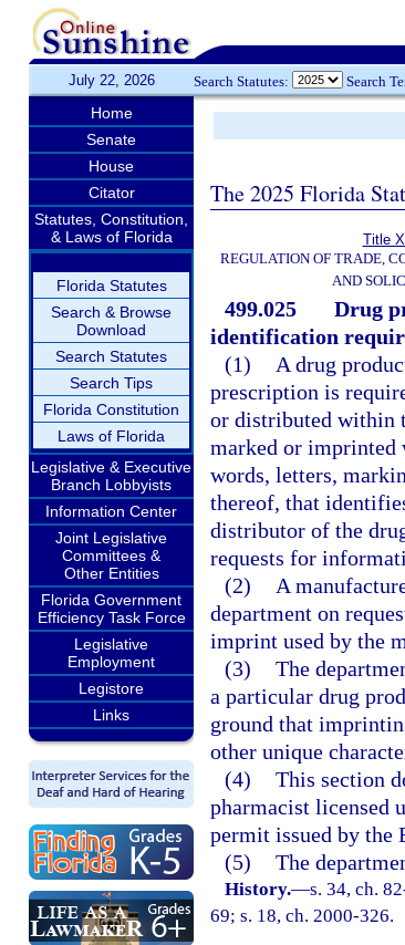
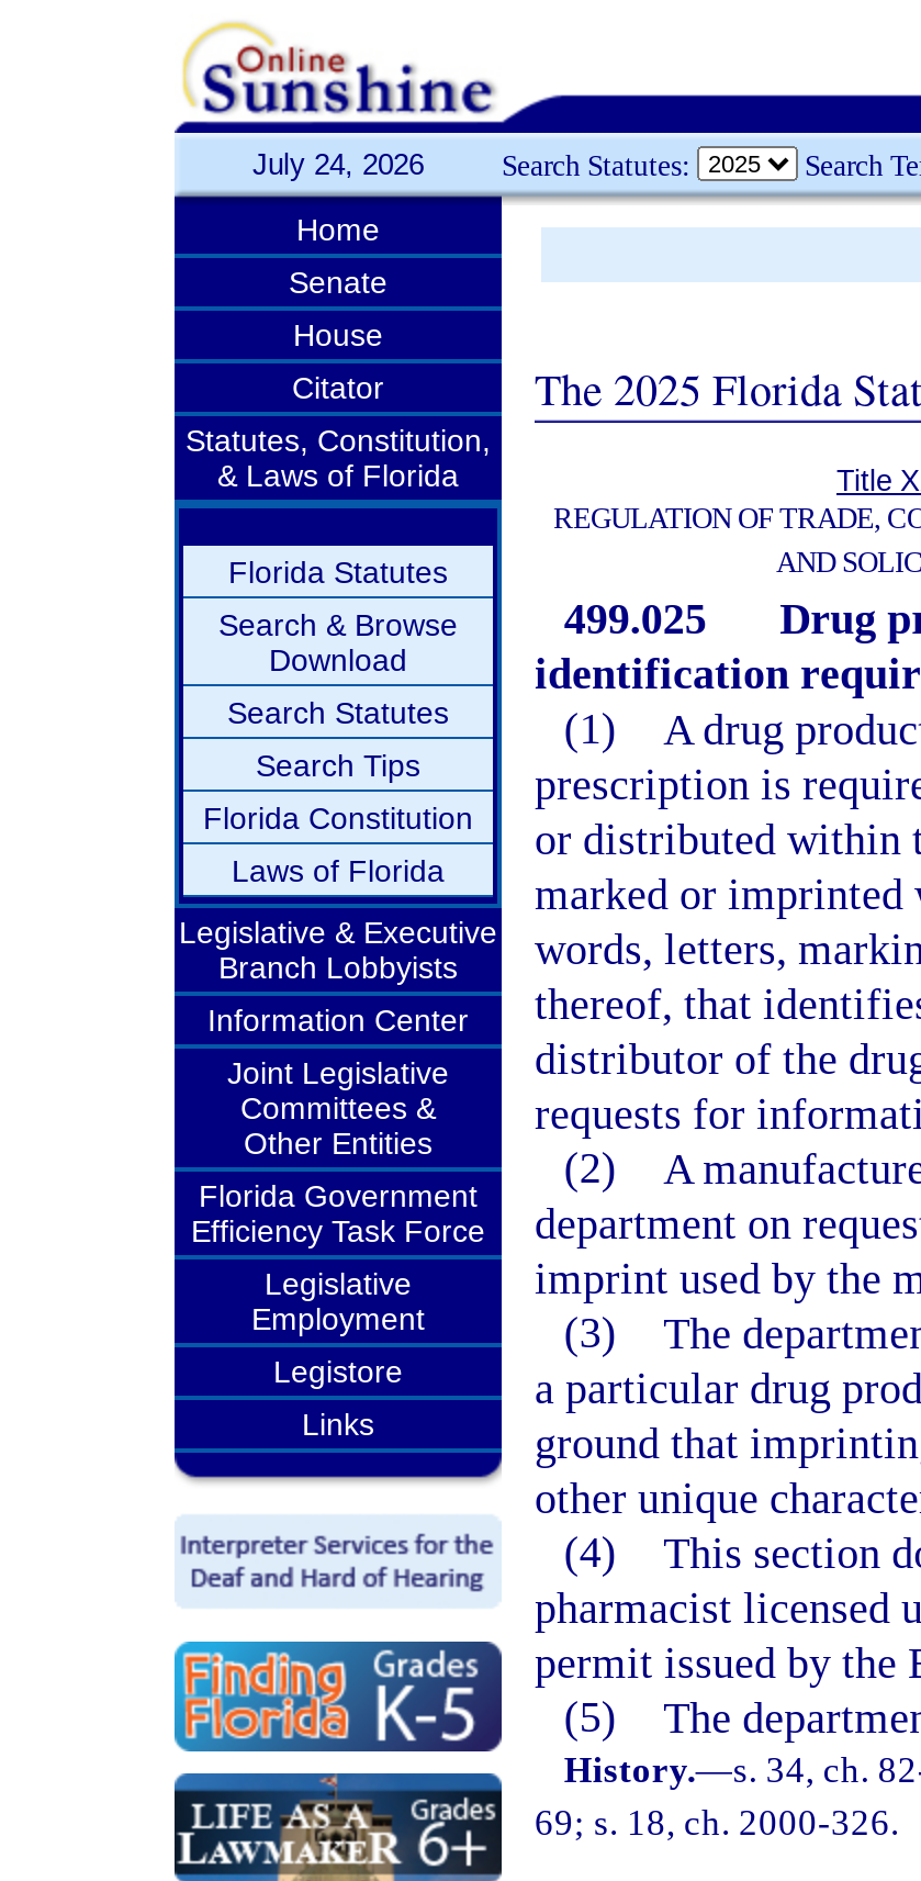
[68,72,154,89] July 22, 2026 -> [252,148,424,181] July 24, 2026

